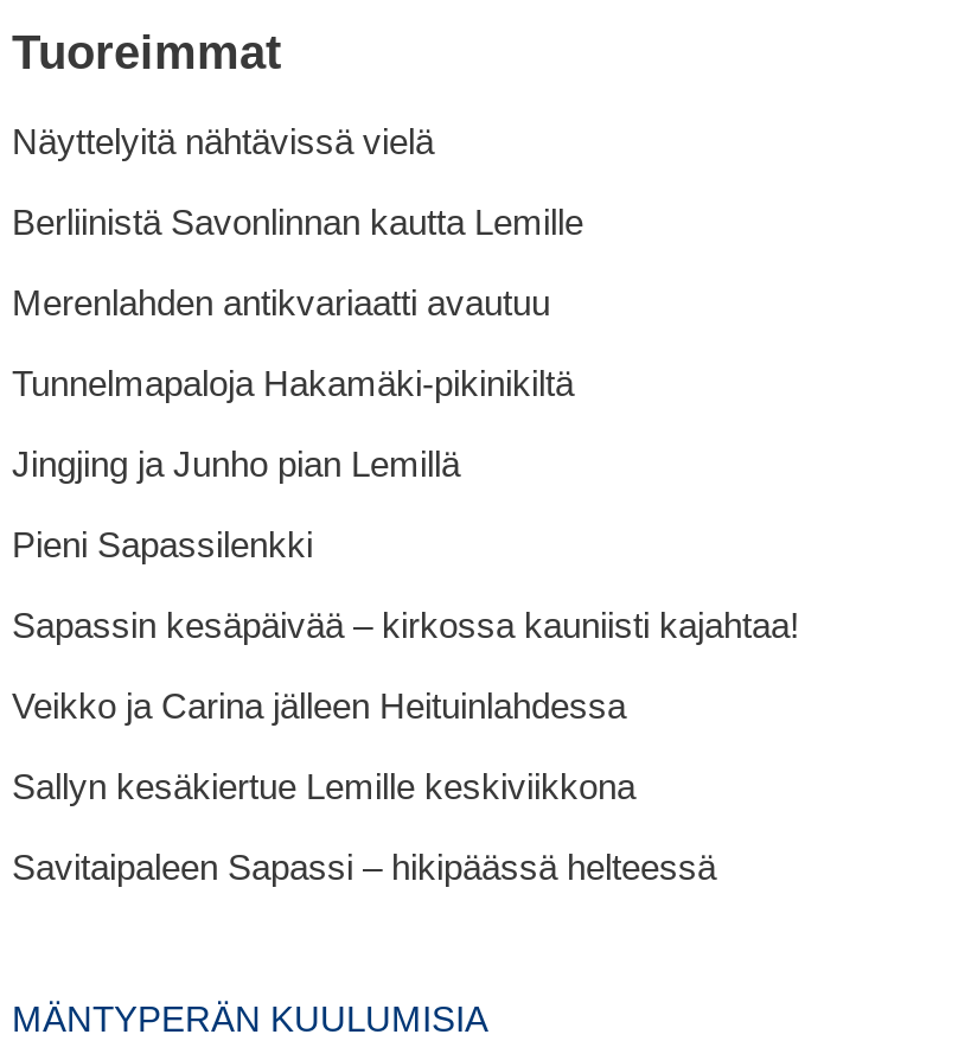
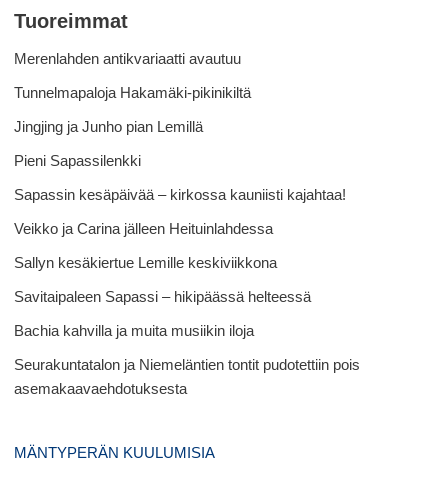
[12,121,583,242] Näyttelyitä nähtävissä vielä | Berliinistä Savonlinnan kautta Lemille -> none
moved [12,282,799,887] -> [14,50,346,305]: Merenlahden antikvariaatti avautuu | Tunnelmapaloja Hakamäki-pikinikiltä | Jingjing ja Junho pian Lemillä | Pieni Sapassilenkki | Sapassin kesäpäivää – kirkossa kauniisti kajahtaa! | Veikko ja Carina jälleen Heituinlahdessa | Sallyn kesäkiertue Lemille keskiviikkona | Savitaipaleen Sapassi – hikipäässä helteessä
none -> [14,322,360,397] Bachia kahvilla ja muita musiikin iloja | Seurakuntatalon ja Niemeläntien tontit pudotettiin pois | asemakaavaehdotuksesta

